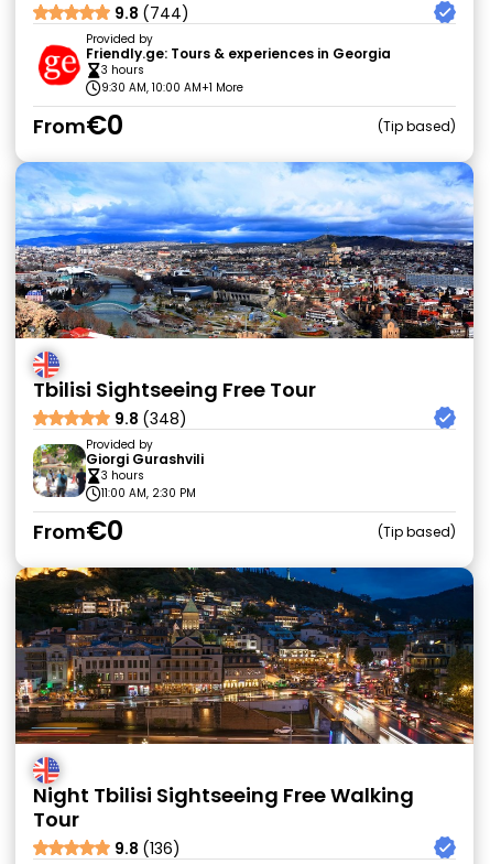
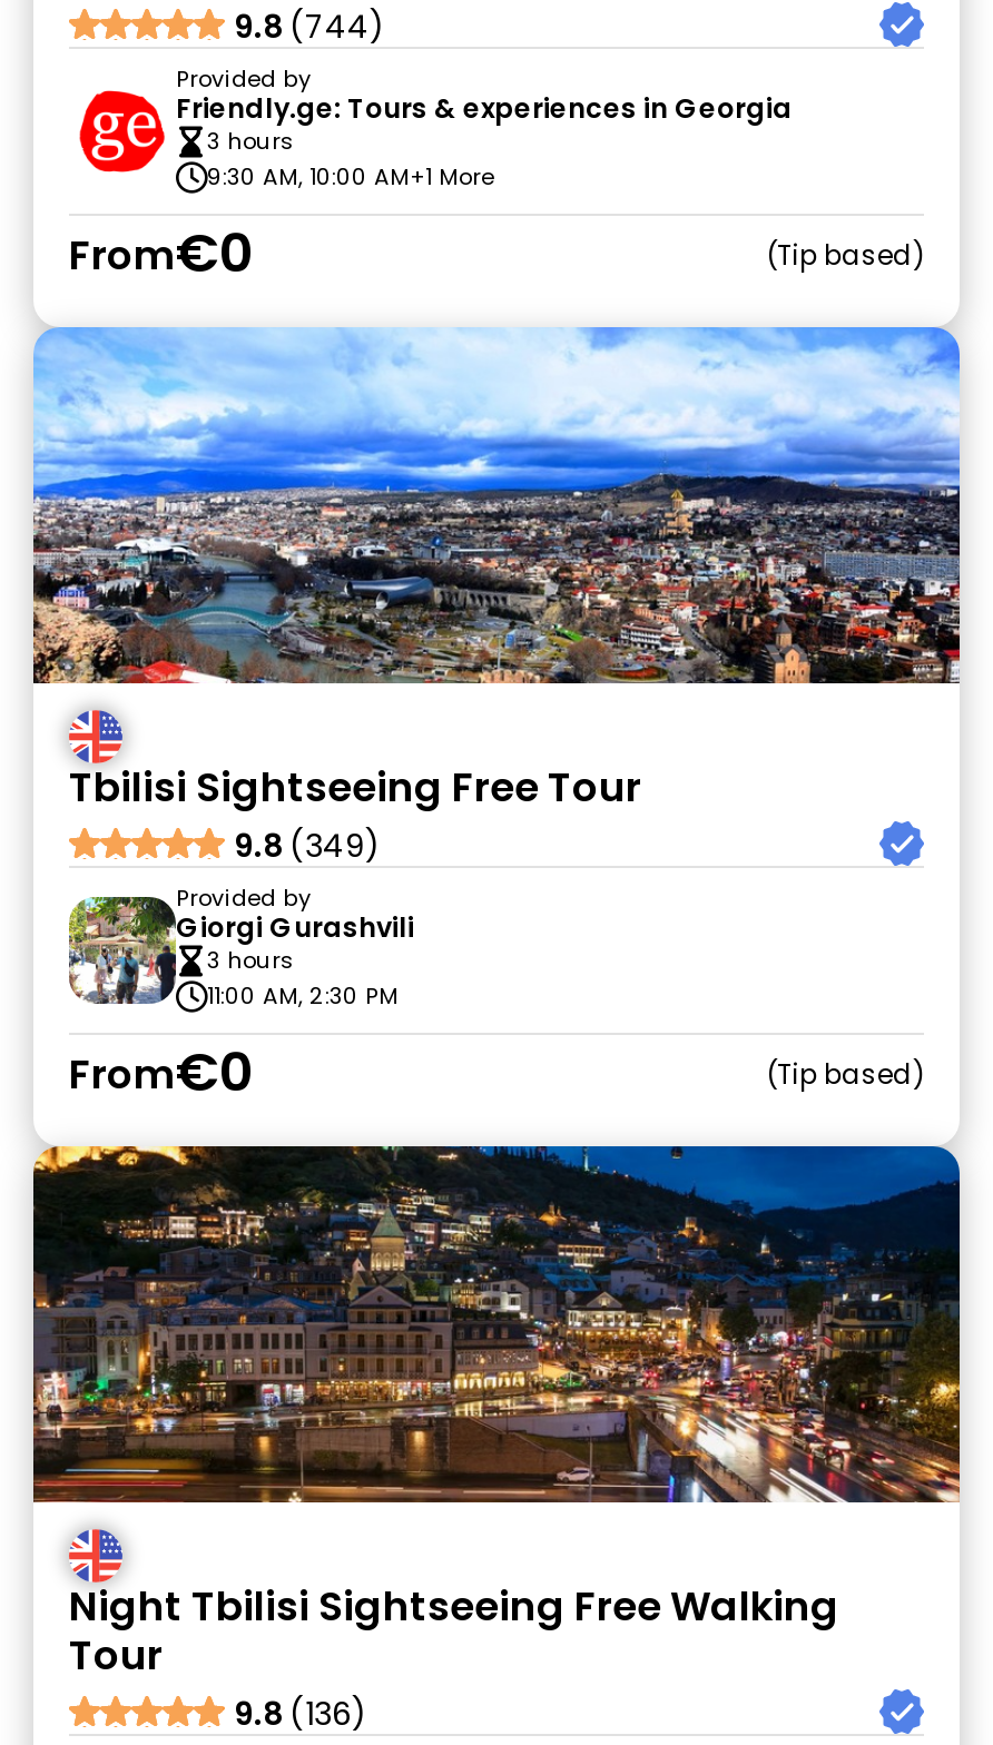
[115,408,187,430] 9.8 (348) -> [234,824,381,868] 9.8 (349)

